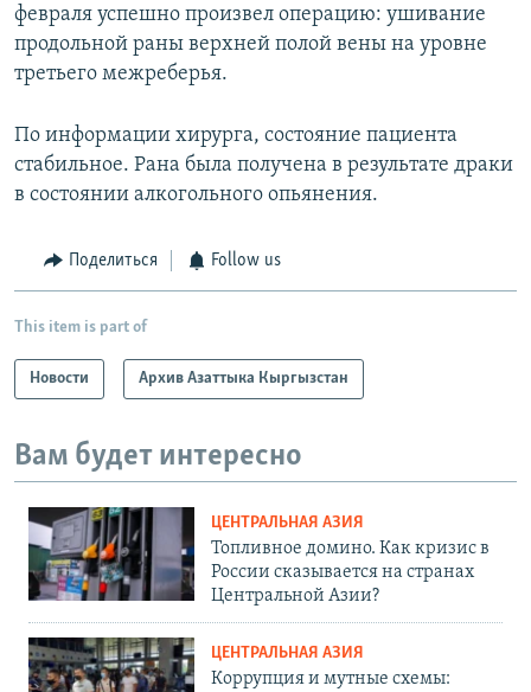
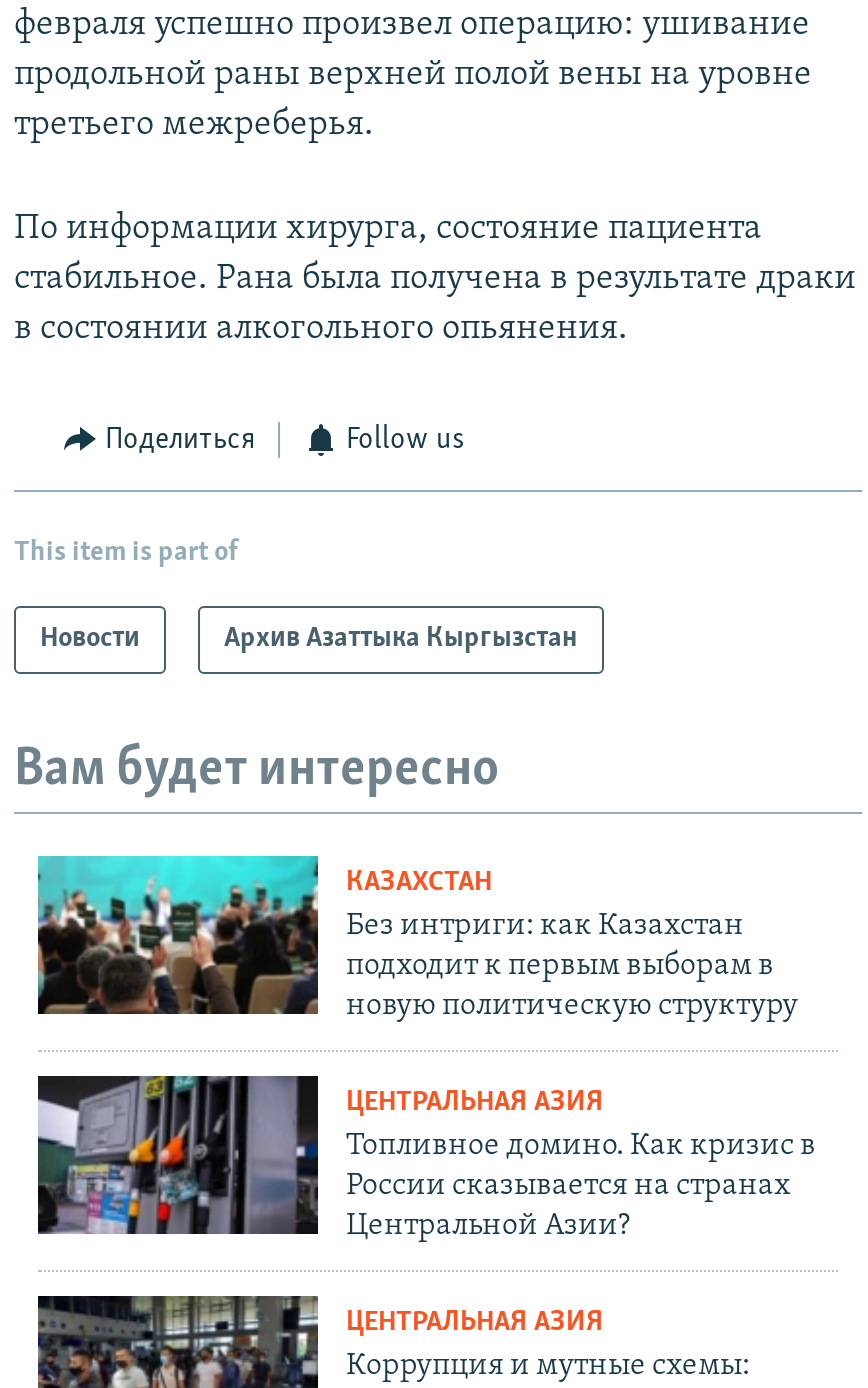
none -> [36,854,798,1023] [image] | КАЗАХСТАН | Без интриги: как Казахстан | подходит к первым выборам в | новую политическую структуру

